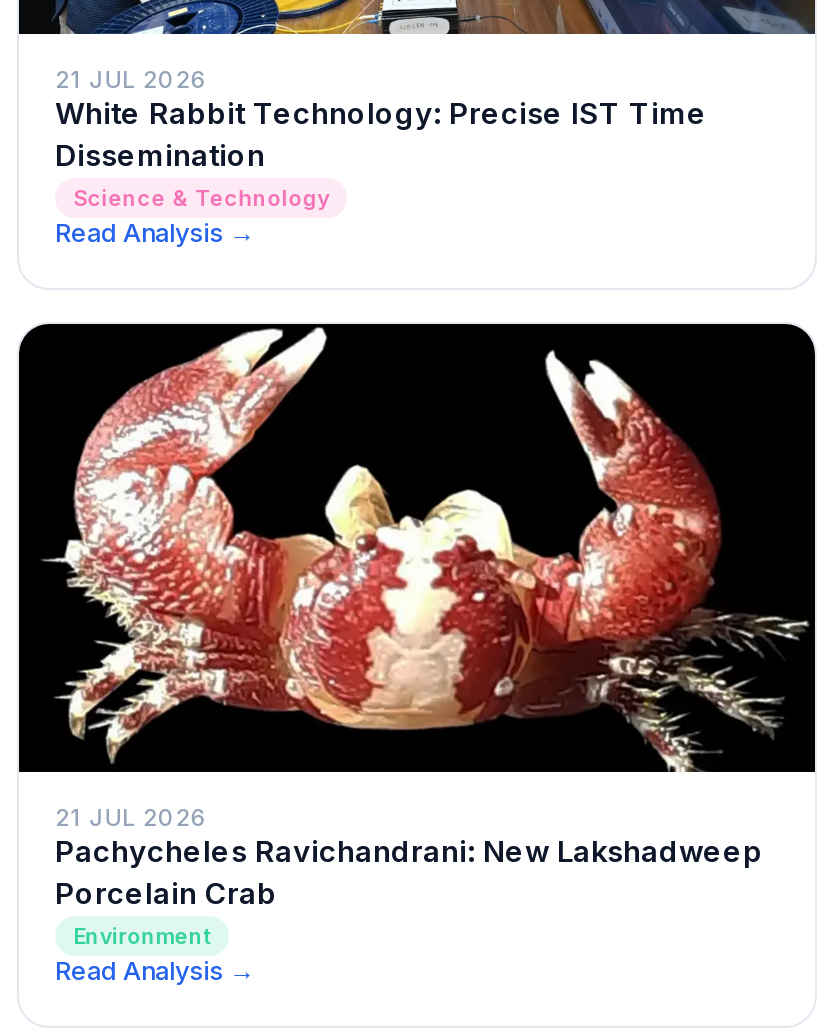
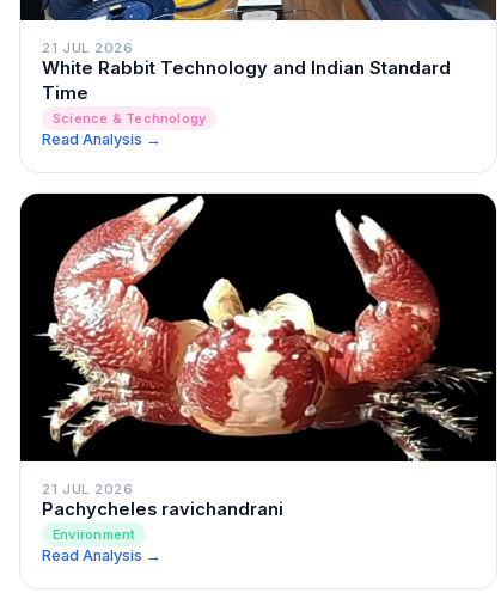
[55,97,707,175] White Rabbit Technology: Precise IST Time | Dissemination -> [42,58,451,104] White Rabbit Technology and Indian Standard | Time
[55,835,763,913] Pachycheles Ravichandrani: New Lakshadweep | Porcelain Crab -> [42,499,283,520] Pachycheles ravichandrani

